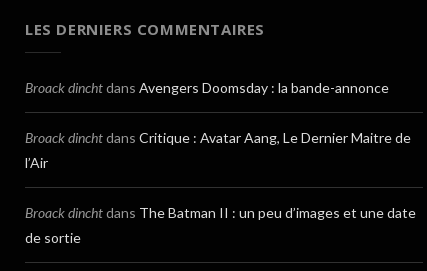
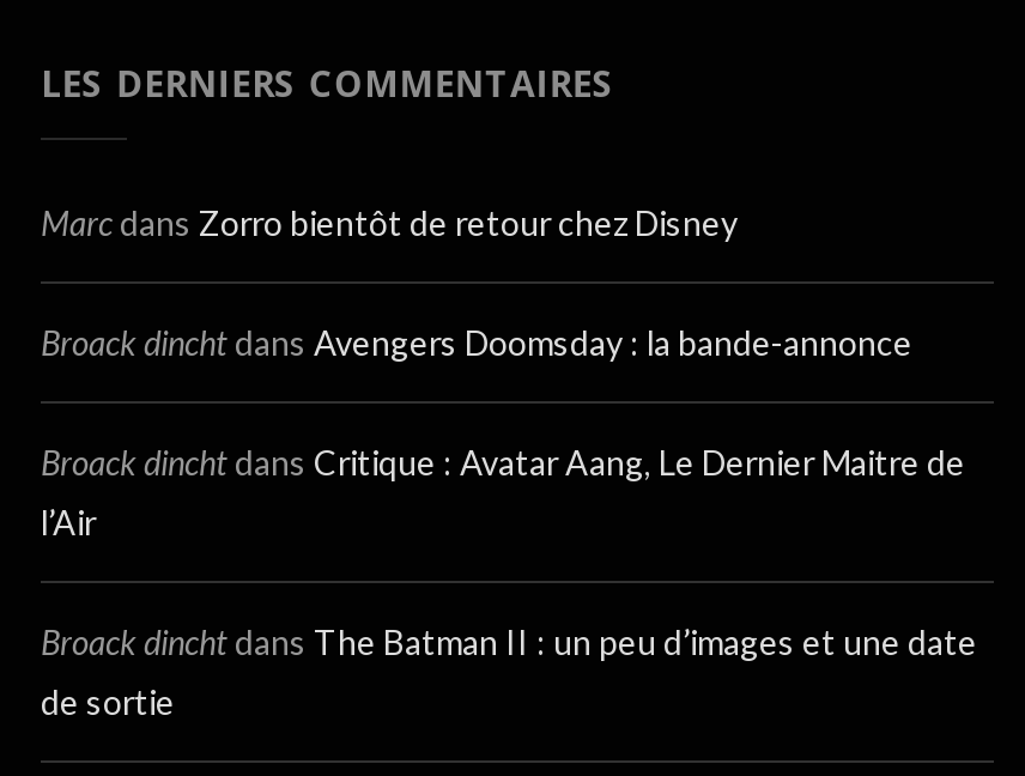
none -> [41,203,738,243] Marc dans Zorro bientôt de retour chez Disney

